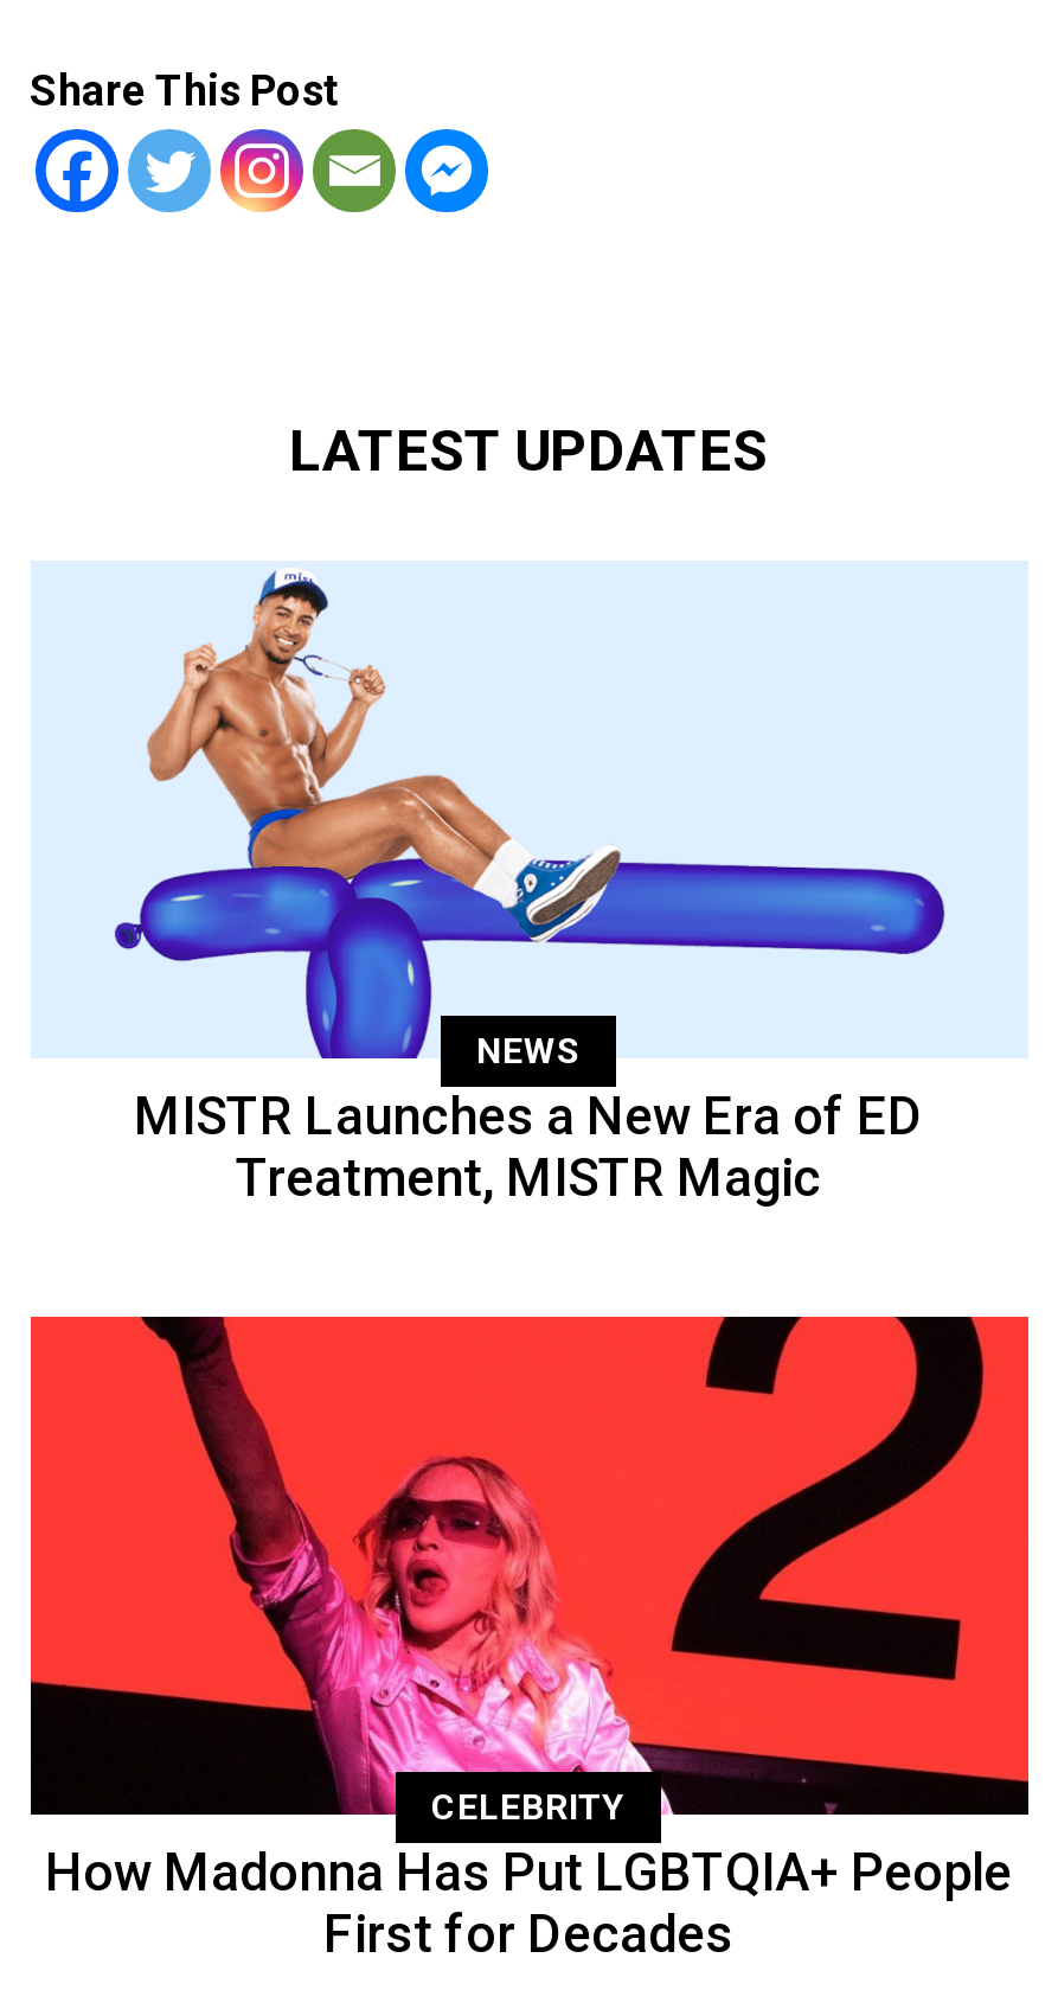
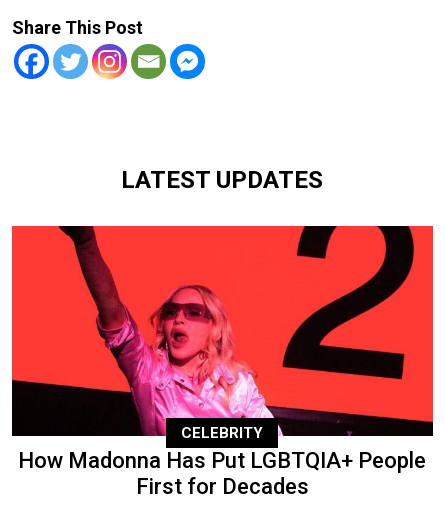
[33,563,1026,1208] [image] | NEWS | MISTR Launches a New Era of ED | Treatment, MISTR Magic -> none

